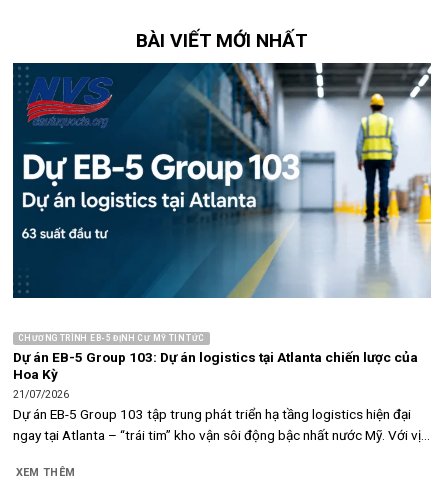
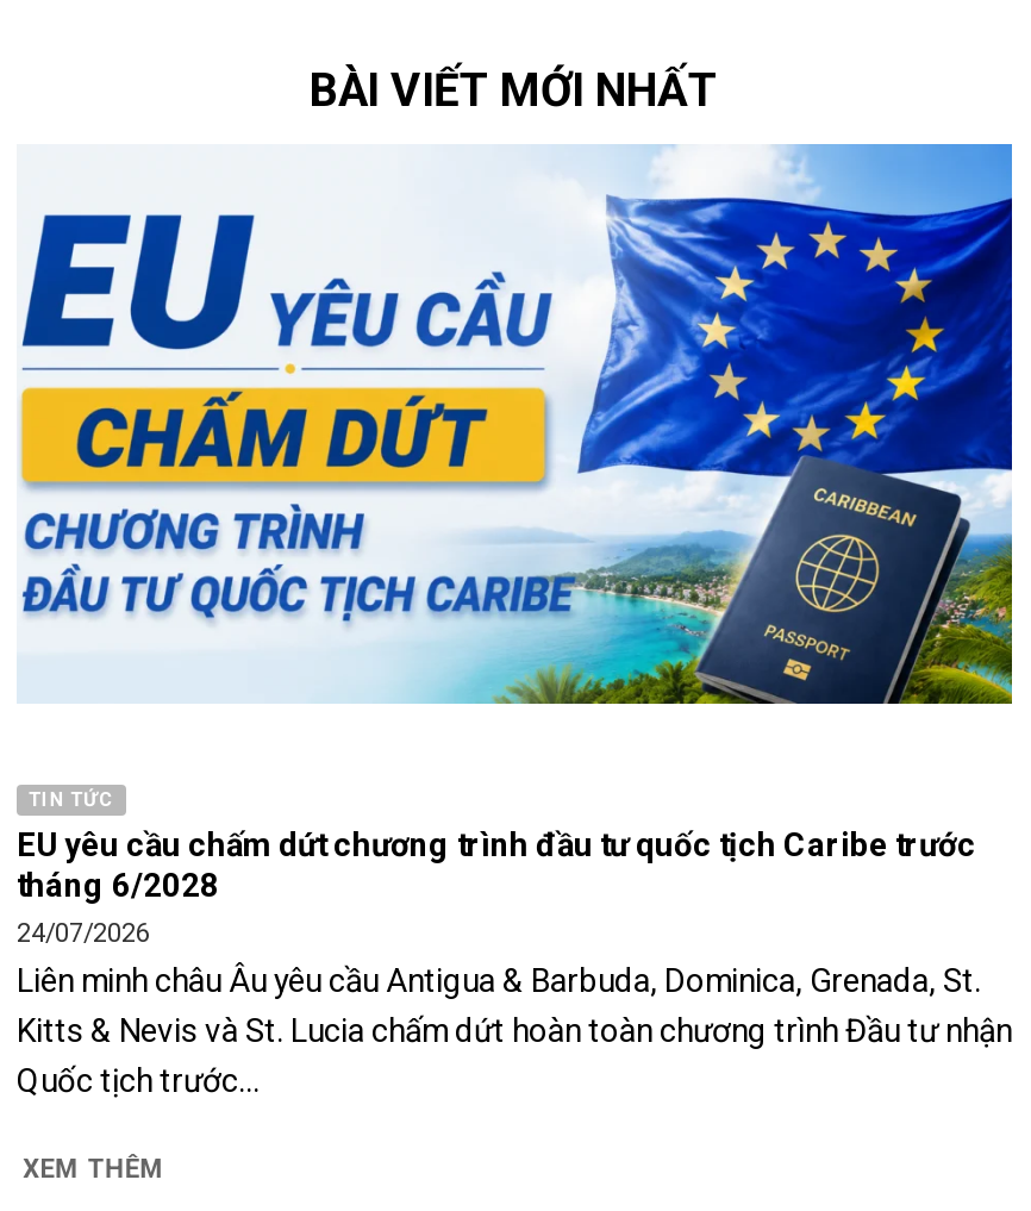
[12,62,432,443] [image] | CHƯƠNG TRÌNH EB-5 ĐỊNH CƯ MỸ TIN TỨC | Dự án EB-5 Group 103: Dự án logistics tại Atlanta chiến lược của | Hoa Kỳ | 21/07/2026 | Dự án EB-5 Group 103 tập trung phát triển hạ tầng logistics hiện đại | ngay tại Atlanta – “trái tim” kho vận sôi động bậc nhất nước Mỹ. Với vị... -> [17,142,1014,1100] [image] | TIN TỨC | EU yêu cầu chấm dứt chương trình đầu tư quốc tịch Caribe trước | tháng 6/2028 | 24/07/2026 | Liên minh châu Âu yêu cầu Antigua & Barbuda, Dominica, Grenada, St. | Kitts & Nevis và St. Lucia chấm dứt hoàn toàn chương trình Đầu tư nhận | Quốc tịch trước...

